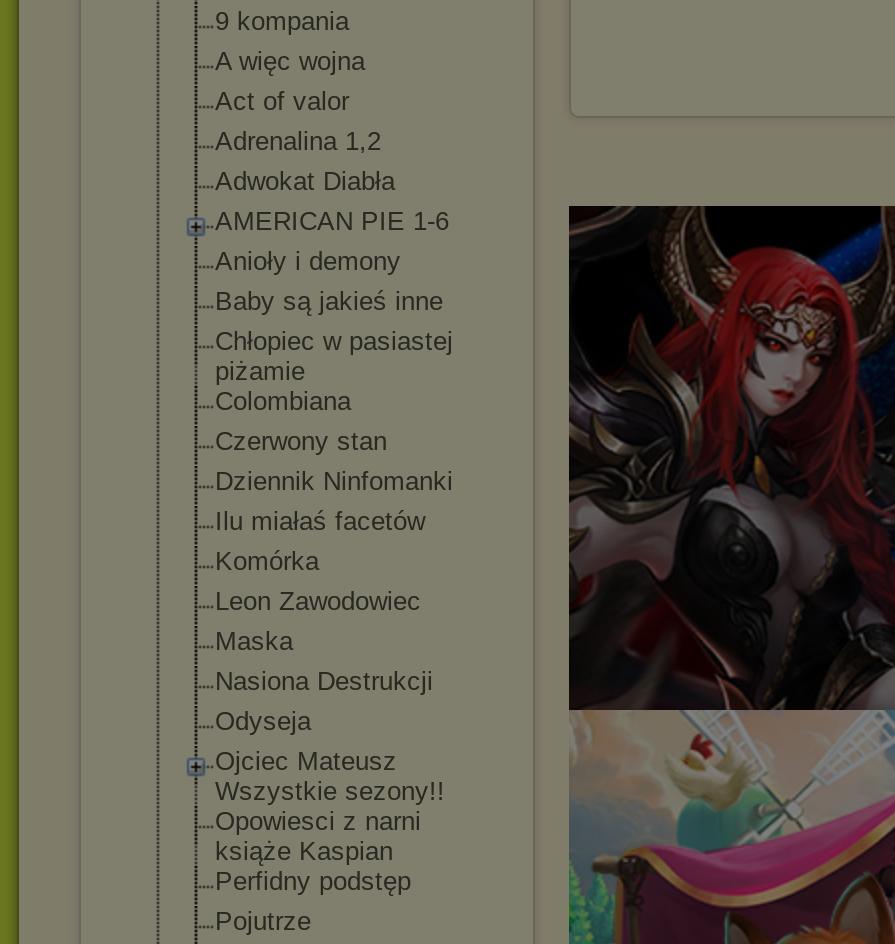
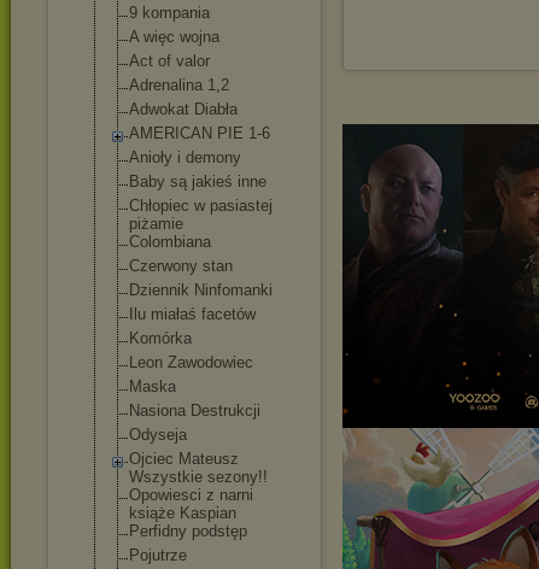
[567,206,889,710] [image] -> [342,124,535,429] [image]

